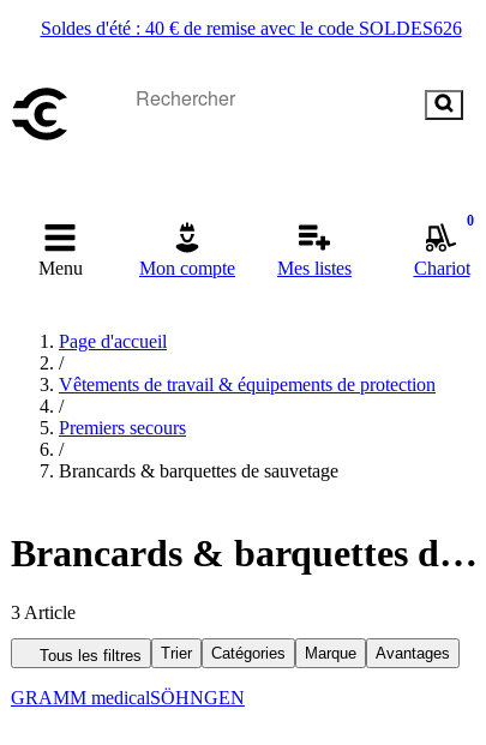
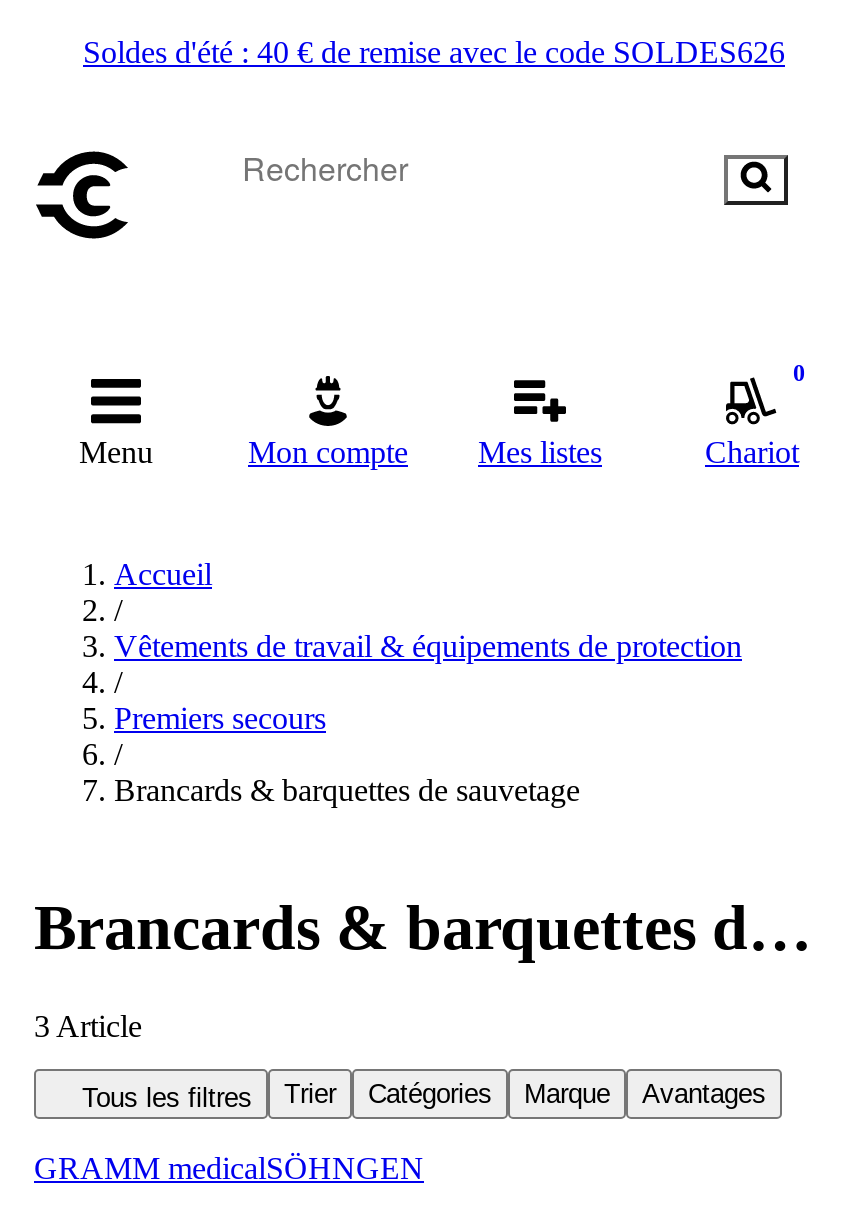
[59,331,167,352] Page d'accueil -> [114,557,212,591] Accueil

